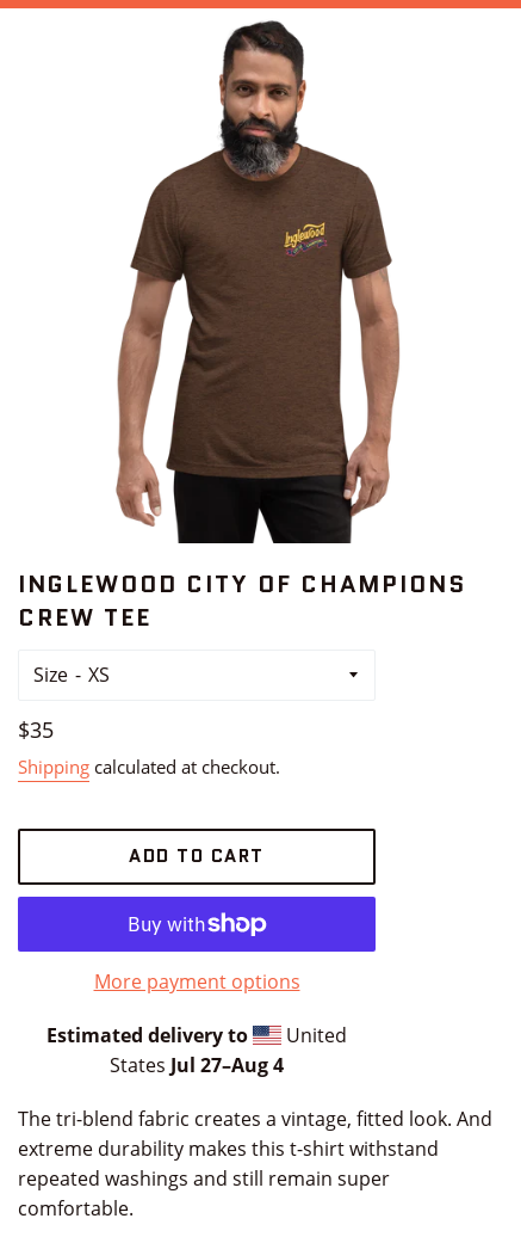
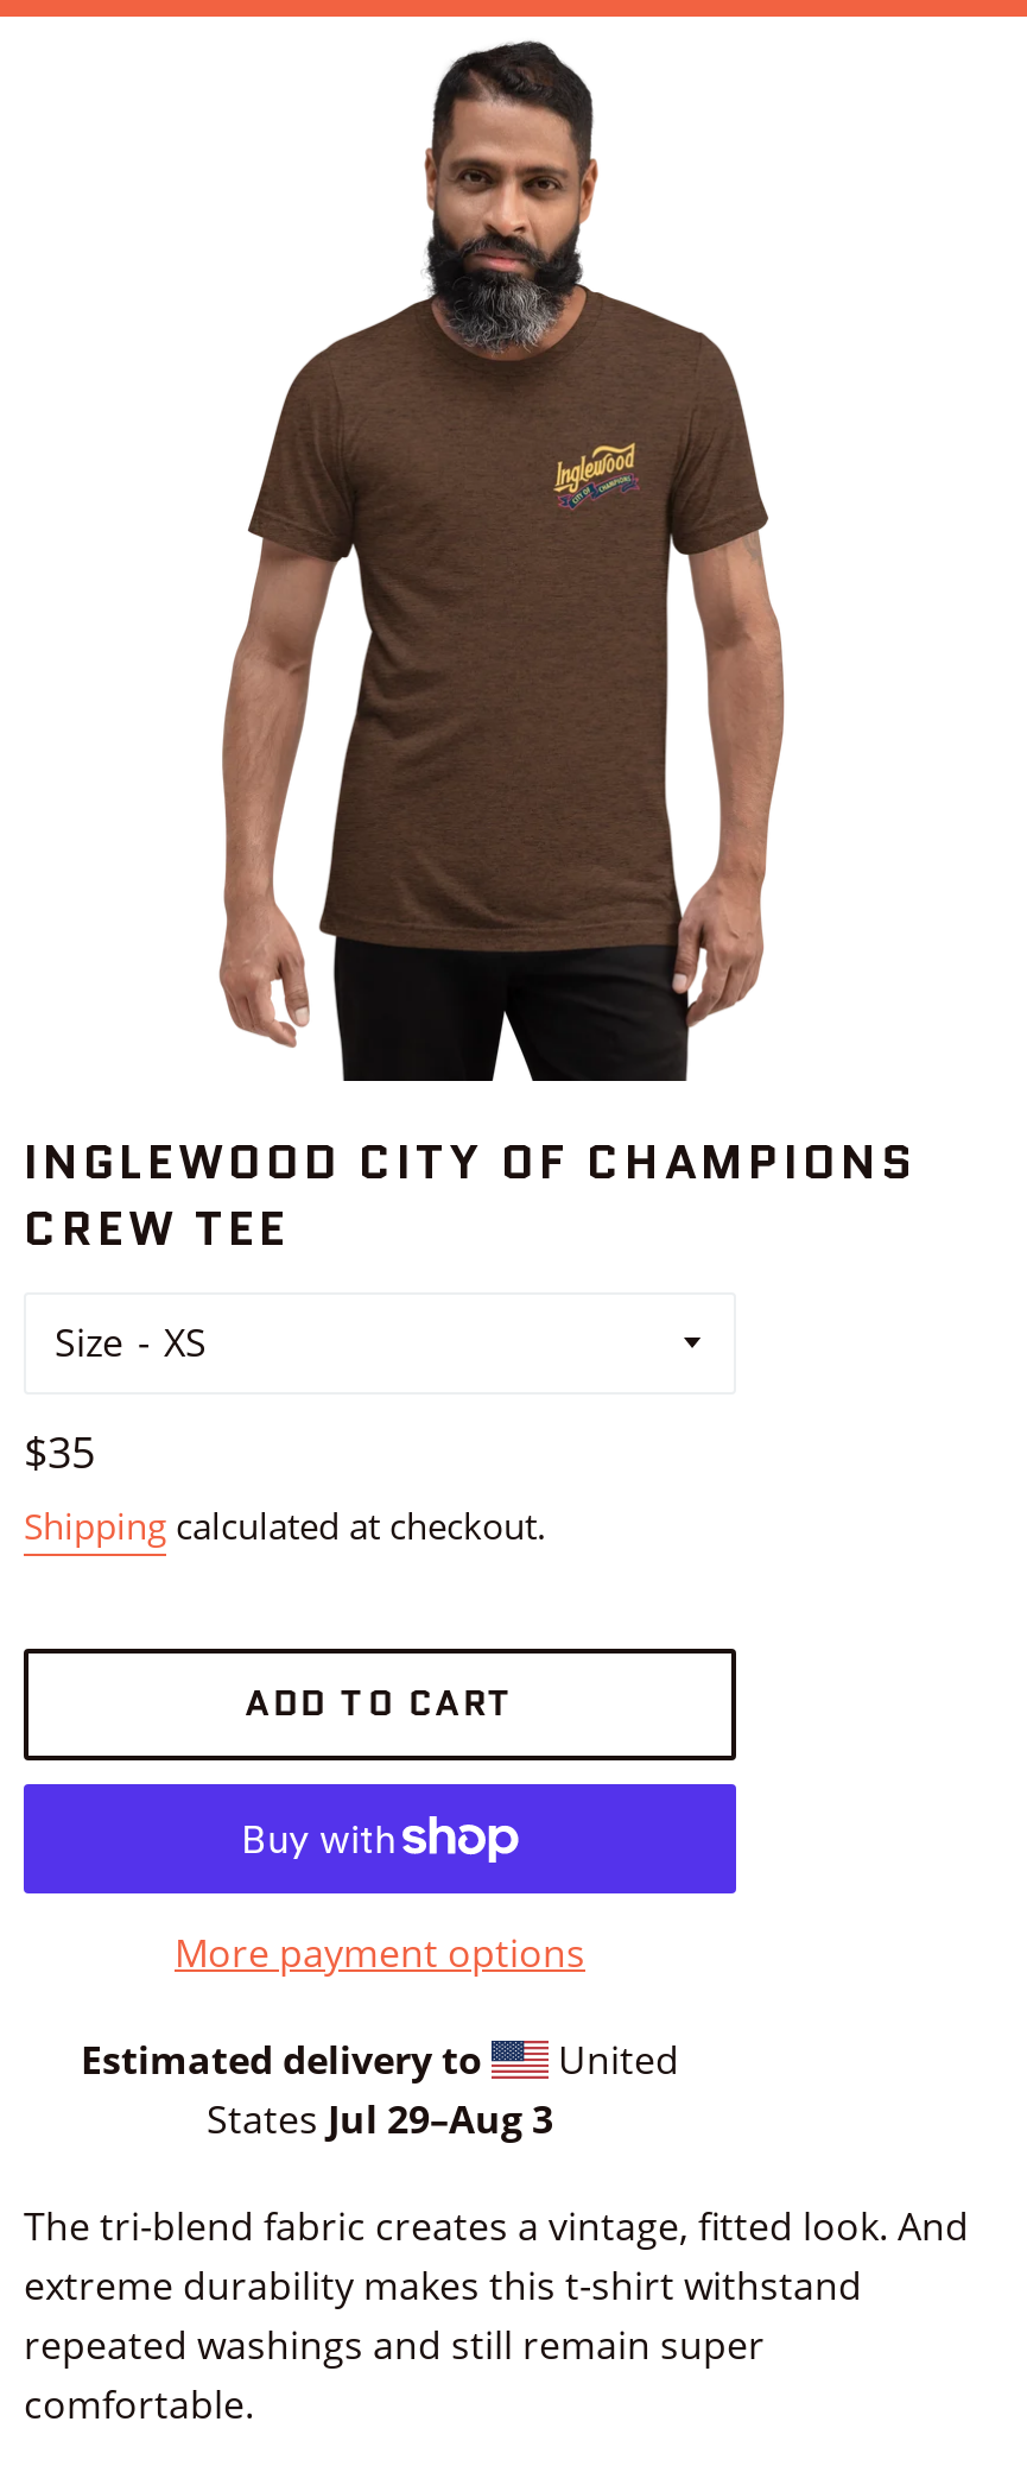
[110,1051,284,1078] States Jul 27–Aug 4 -> [207,2092,553,2144] States Jul 29–Aug 3

